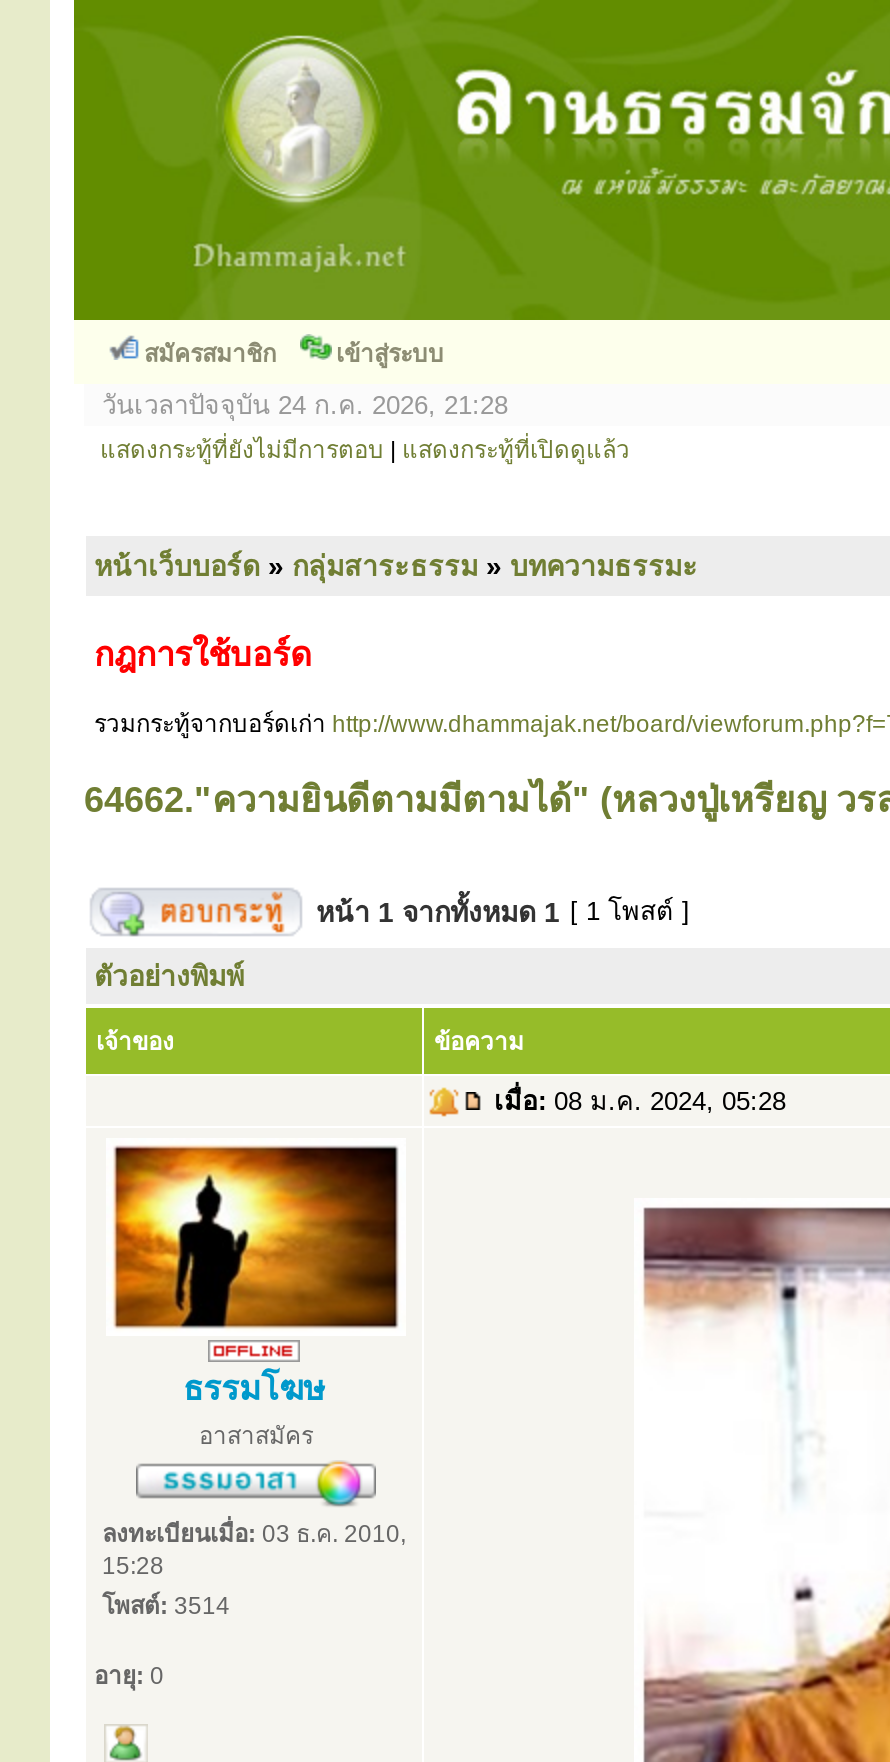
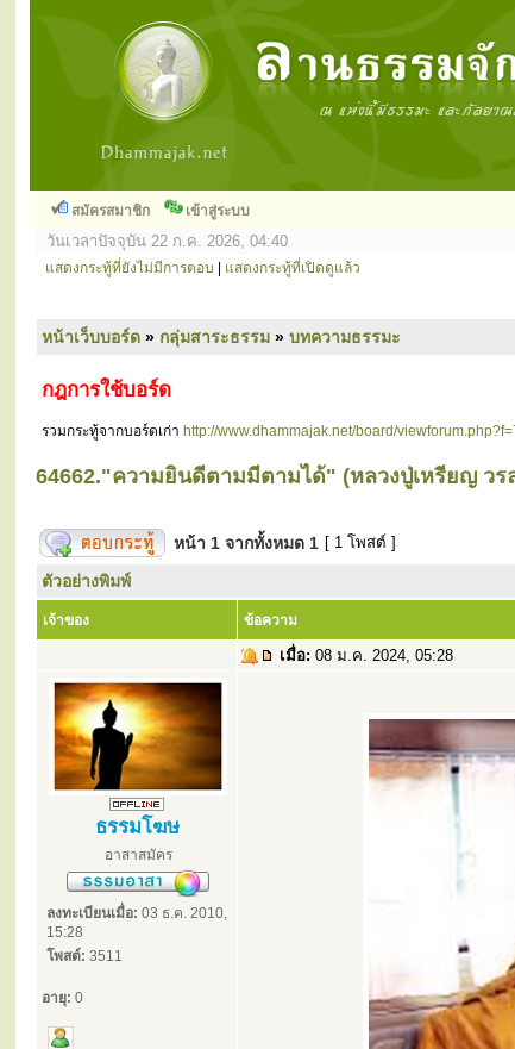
[102,390,524,420] วันเวลาปัจจุบัน 24 ก.ค. 2026, 21:28 -> [46,232,297,250] วันเวลาปัจจุบัน 22 ก.ค. 2026, 04:40
[102,1592,230,1620] โพสต์: 3514 -> [46,948,123,964] โพสต์: 3511

